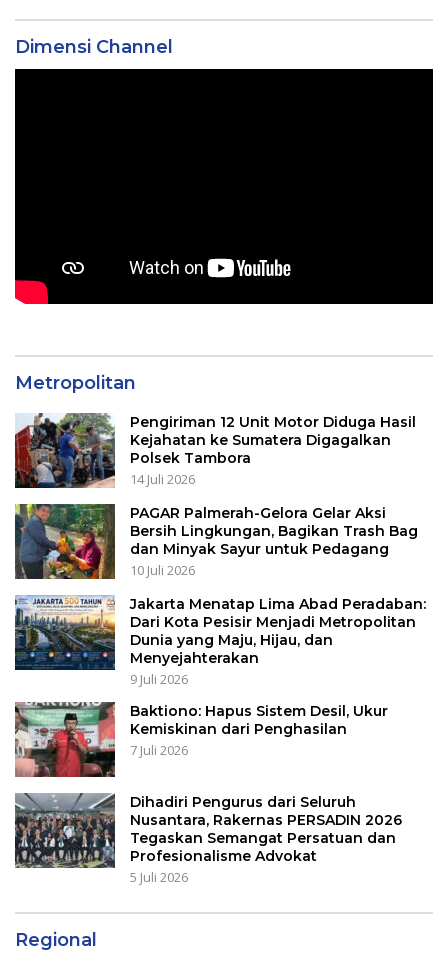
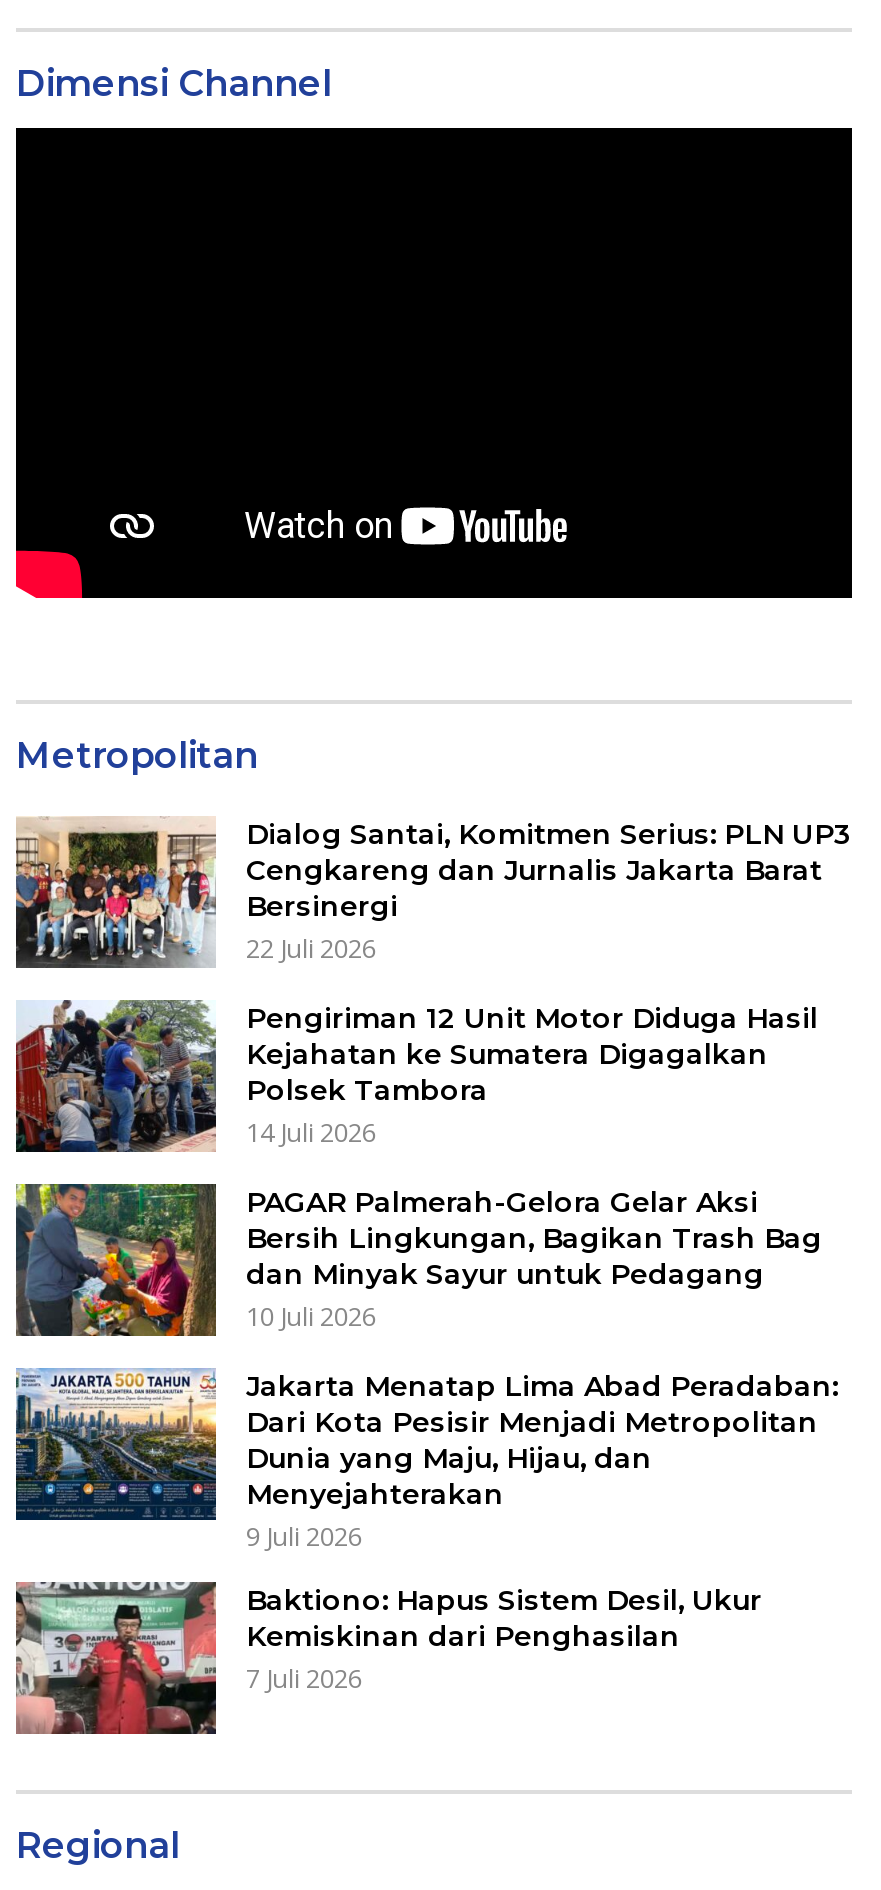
none -> [14,816,852,968] [image] | Dialog Santai, Komitmen Serius: PLN UP3 | Cengkareng dan Jurnalis Jakarta Barat | Bersinergi | 22 Juli 2026
moved [14,410,426,759] -> [14,996,838,1697]: [image] | Pengiriman 12 Unit Motor Diduga Hasil | Kejahatan ke Sumatera Digagalkan | ... | Kemiskinan dari Penghasilan | 7 Juli 2026
[14,792,402,886] [image] | Dihadiri Pengurus dari Seluruh | Nusantara, Rakernas PERSADIN 2026 | Tegaskan Semangat Persatuan dan | Profesionalisme Advokat | 5 Juli 2026 -> none

